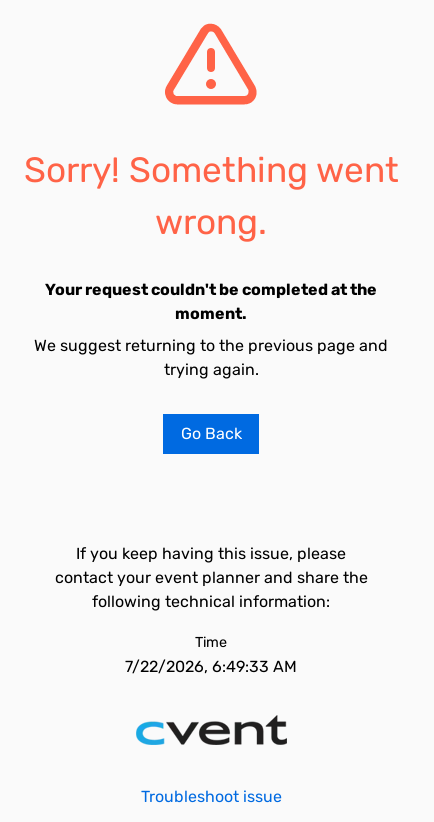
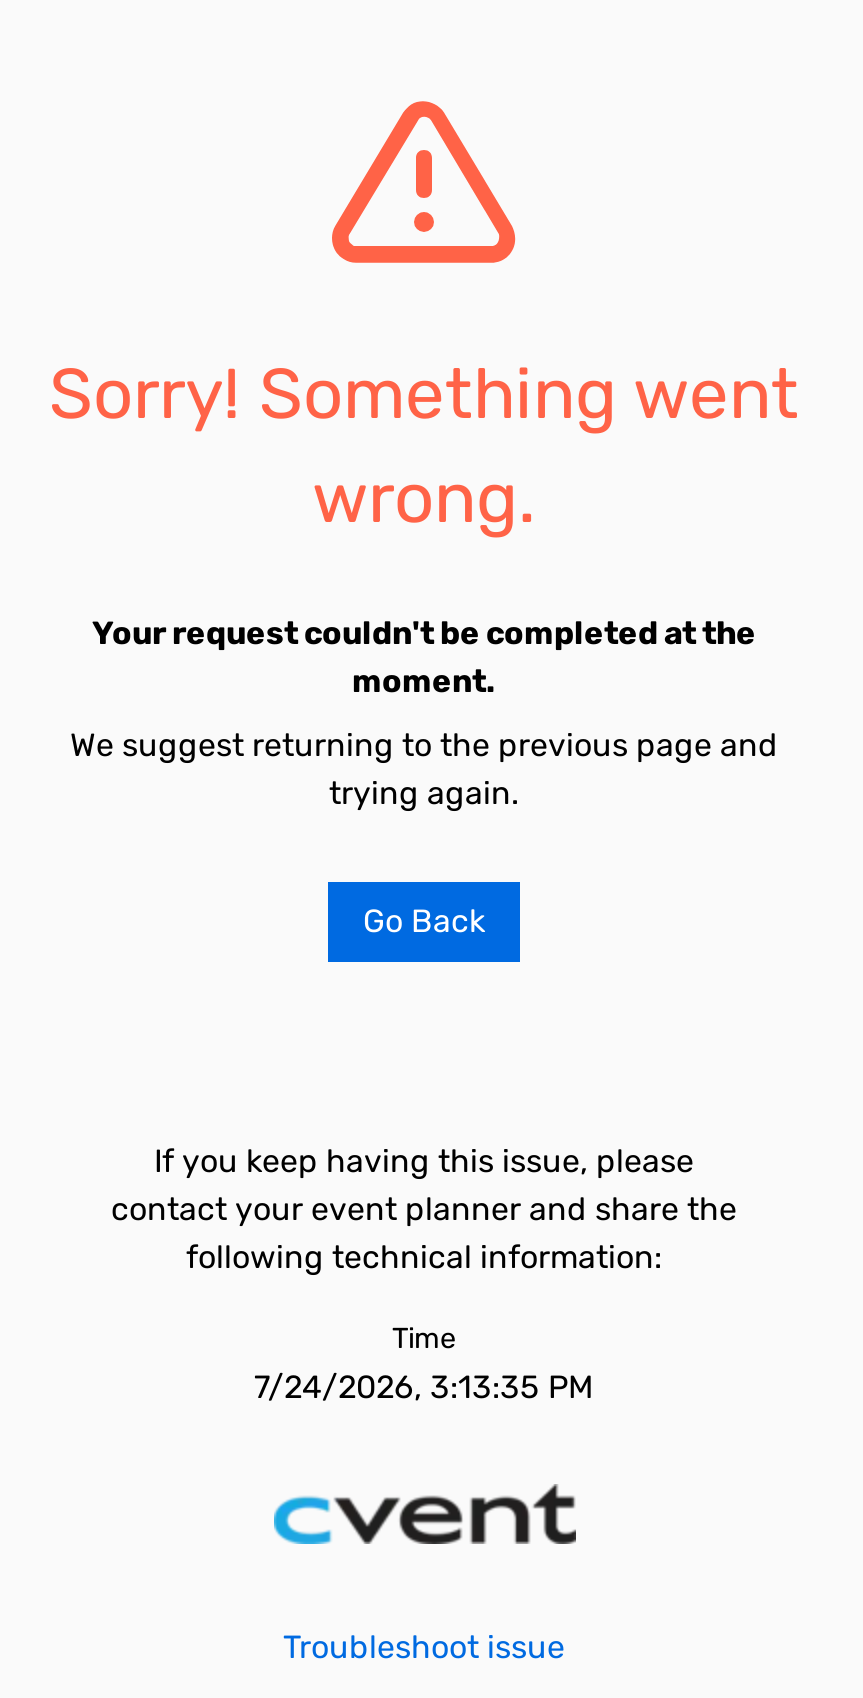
[125,657,297,676] 7/22/2026, 6:49:33 AM -> [254,1368,594,1406] 7/24/2026, 3:13:35 PM

